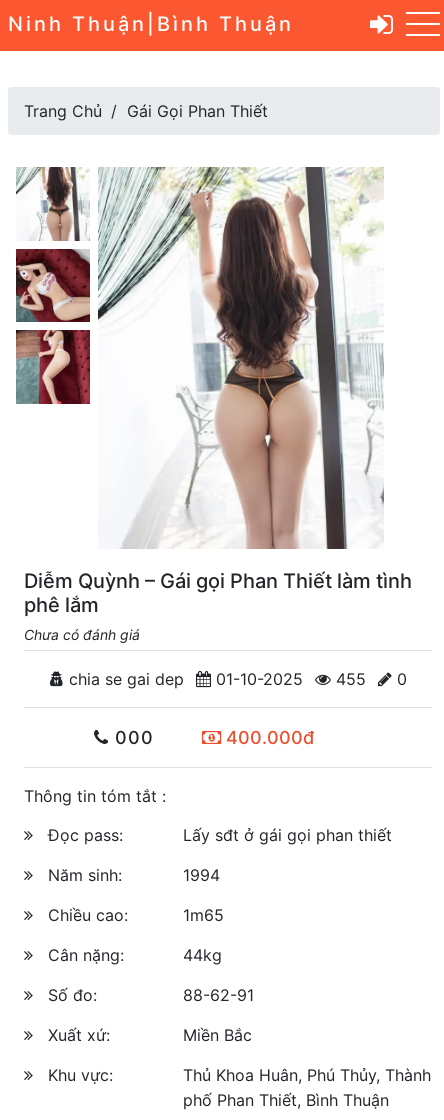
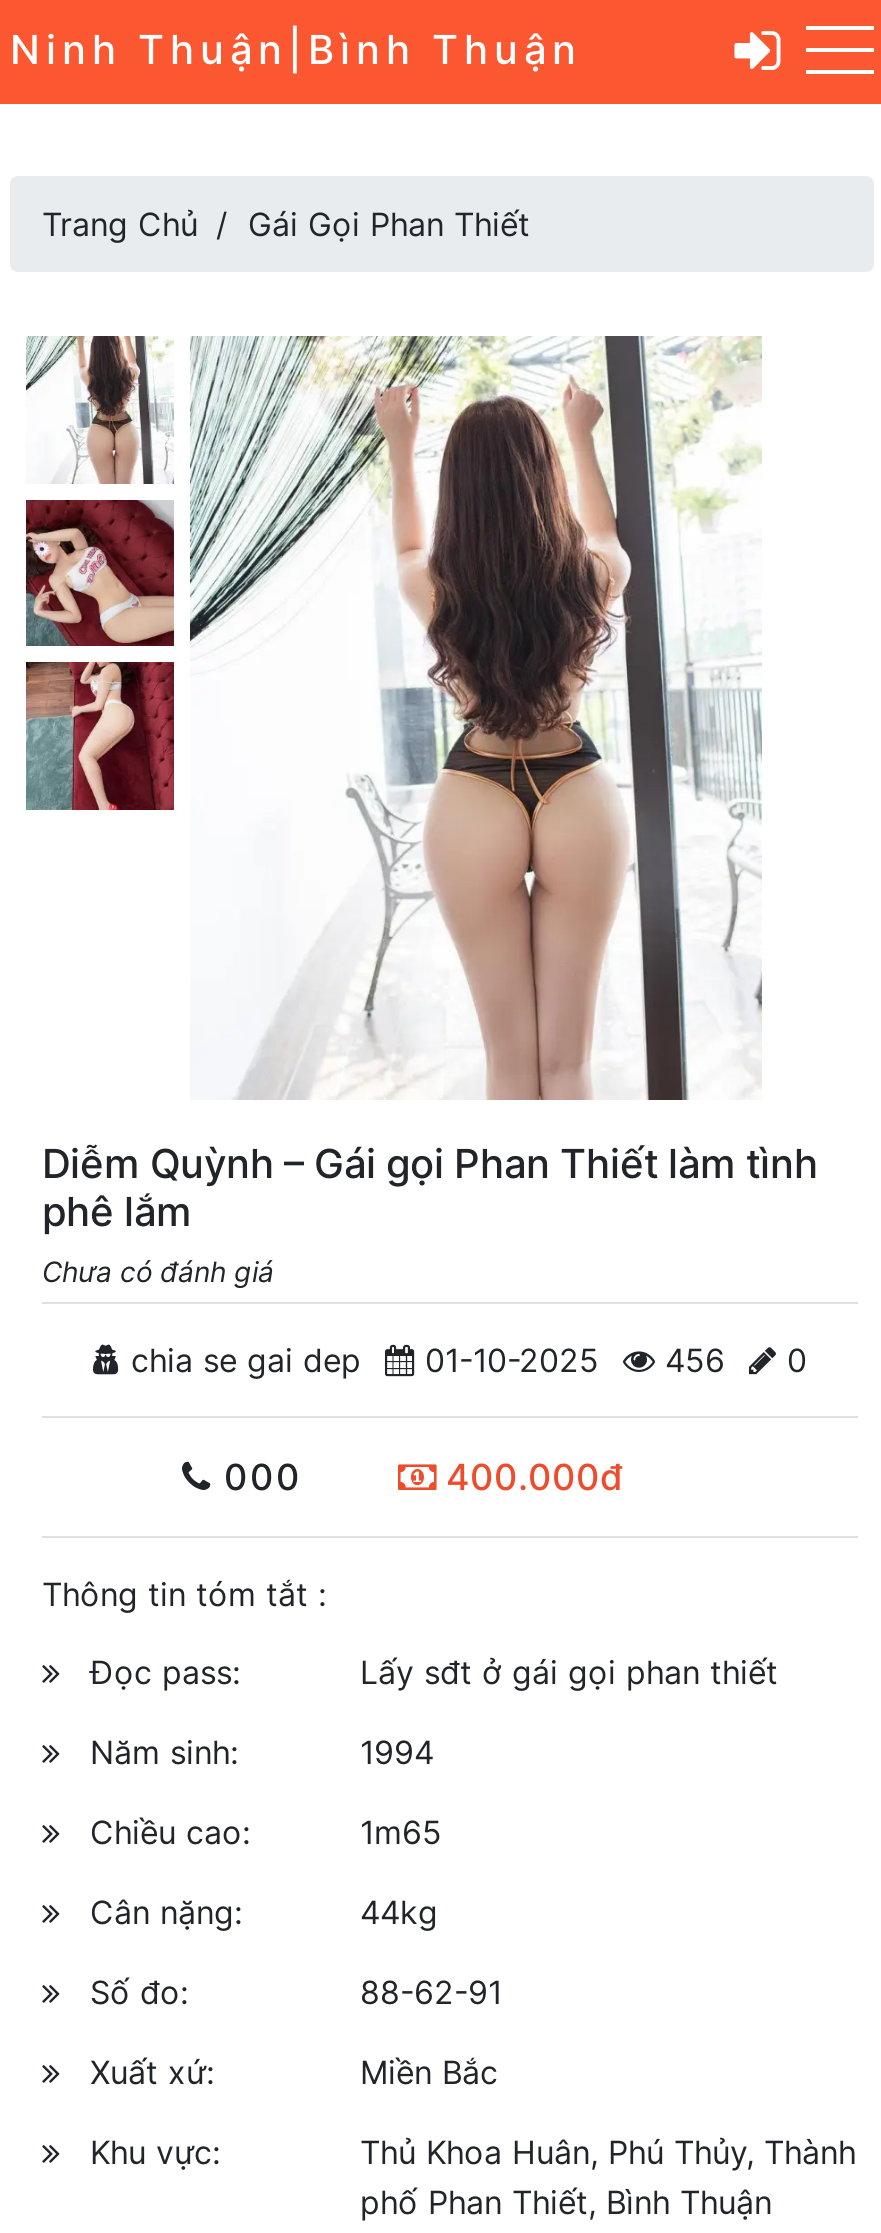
[63,669,406,689] chia se gai dep 01-10-2025 455 0 -> [121,1340,807,1380] chia se gai dep 01-10-2025 456 0

